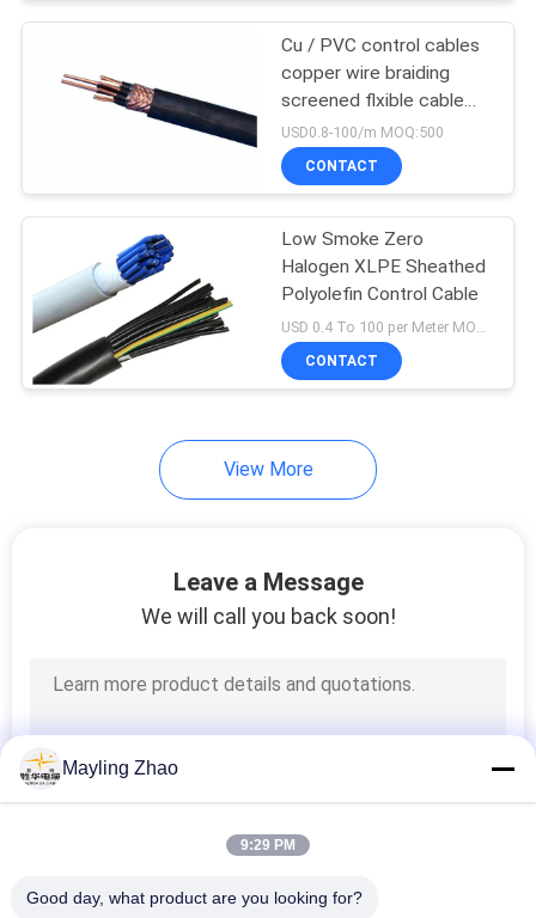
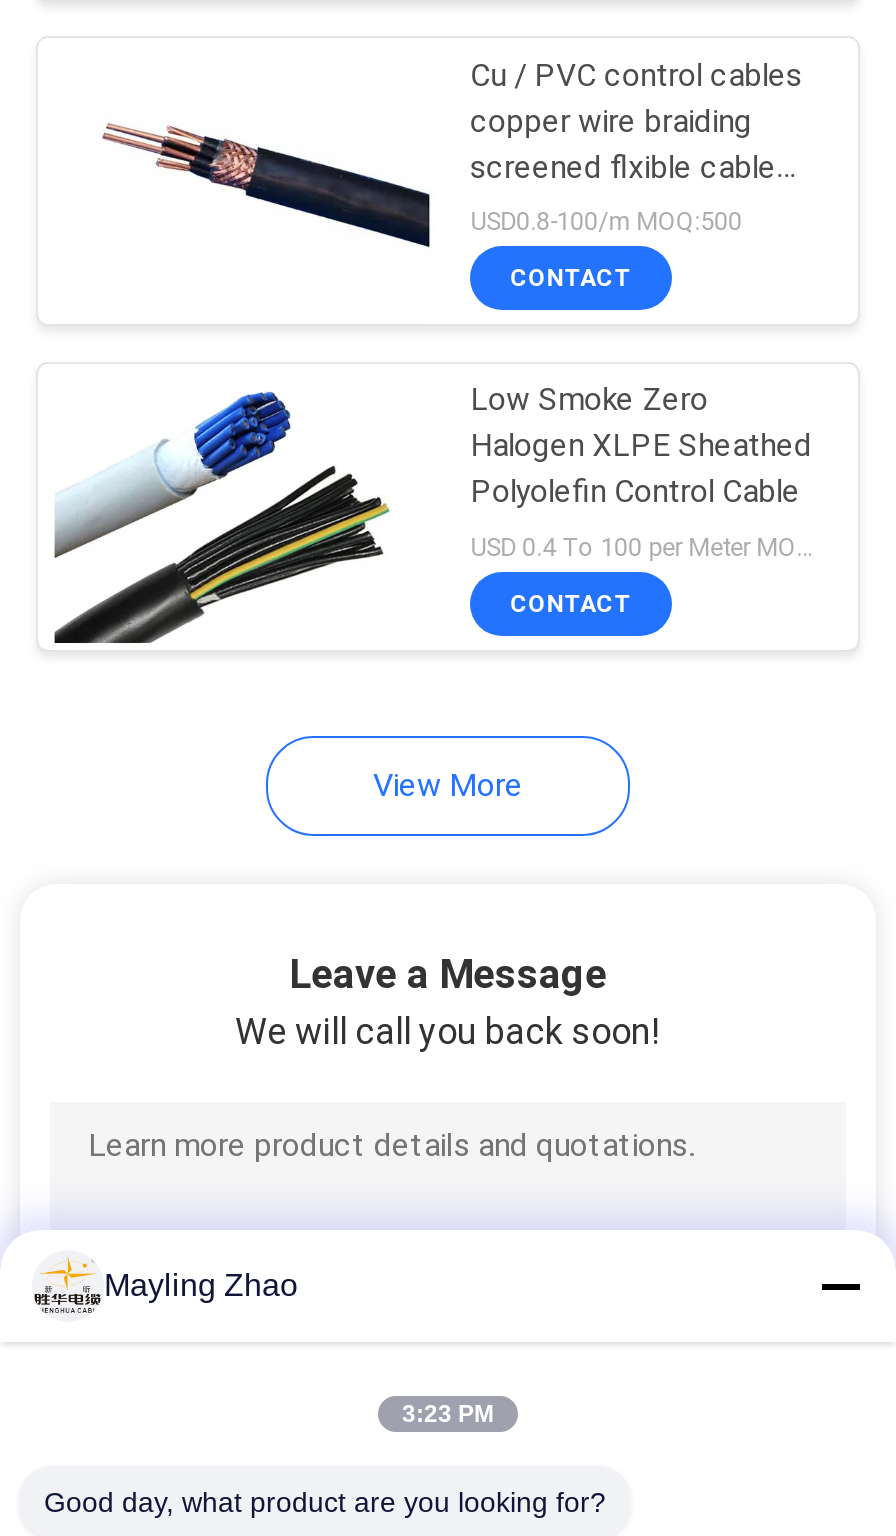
[240,837,296,853] 9:29 PM -> [402,1400,494,1428] 3:23 PM

